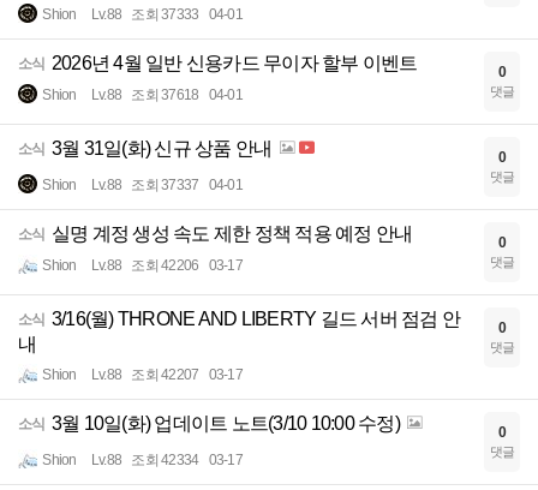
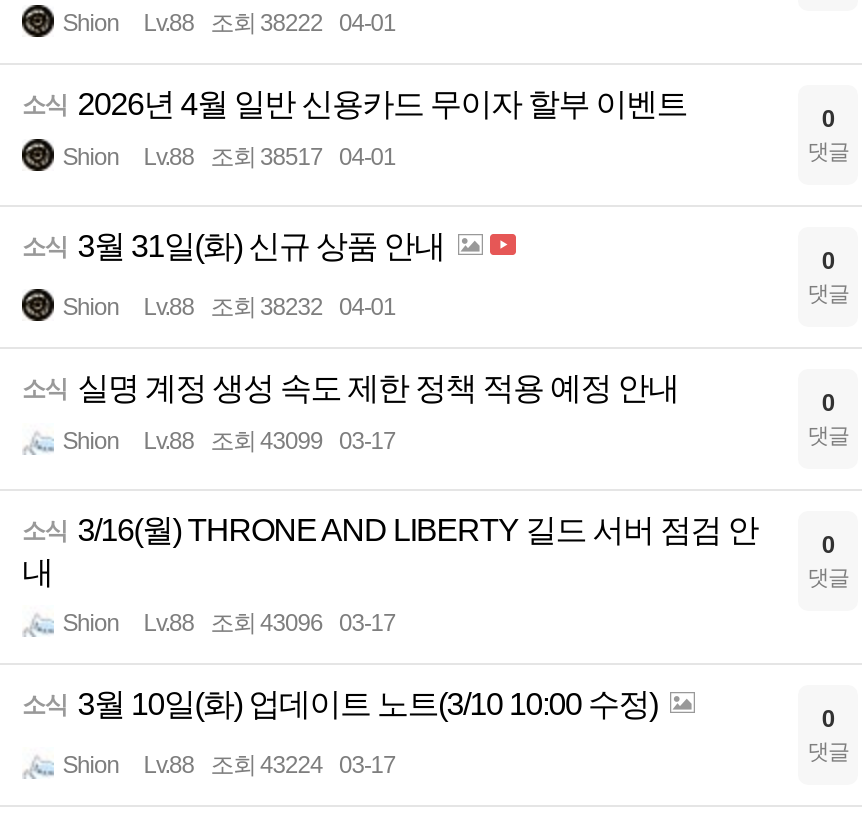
[42,6,242,23] Shion Lv.88 조회 37333 04-01 -> [62,9,396,37] Shion Lv.88 조회 38222 04-01
[42,86,242,103] Shion Lv.88 조회 37618 04-01 -> [62,143,396,171] Shion Lv.88 조회 38517 04-01
[42,177,242,193] Shion Lv.88 조회 37337 04-01 -> [62,293,396,321] Shion Lv.88 조회 38232 04-01
[42,257,242,274] Shion Lv.88 조회 42206 03-17 -> [62,427,396,455] Shion Lv.88 조회 43099 03-17
[42,366,242,383] Shion Lv.88 조회 42207 03-17 -> [62,609,396,637] Shion Lv.88 조회 43096 03-17
[42,452,242,468] Shion Lv.88 조회 42334 03-17 -> [62,751,396,779] Shion Lv.88 조회 43224 03-17

